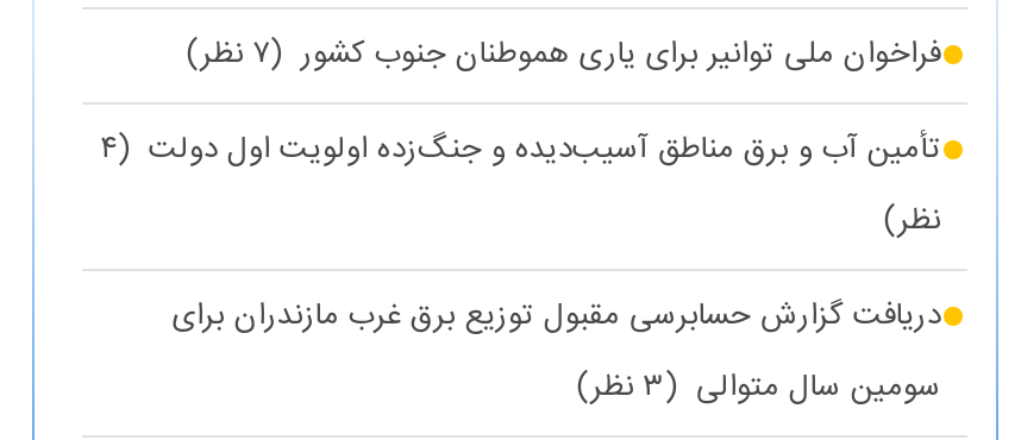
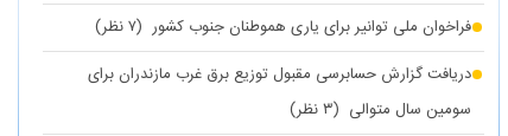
[101,122,941,246] تأمین آب و برق مناطق آسیب‌دیده و جنگ‌زده اولویت اول دولت (۴ | نظر) -> none

